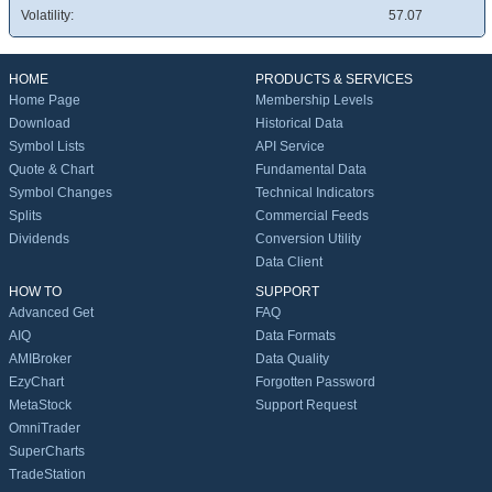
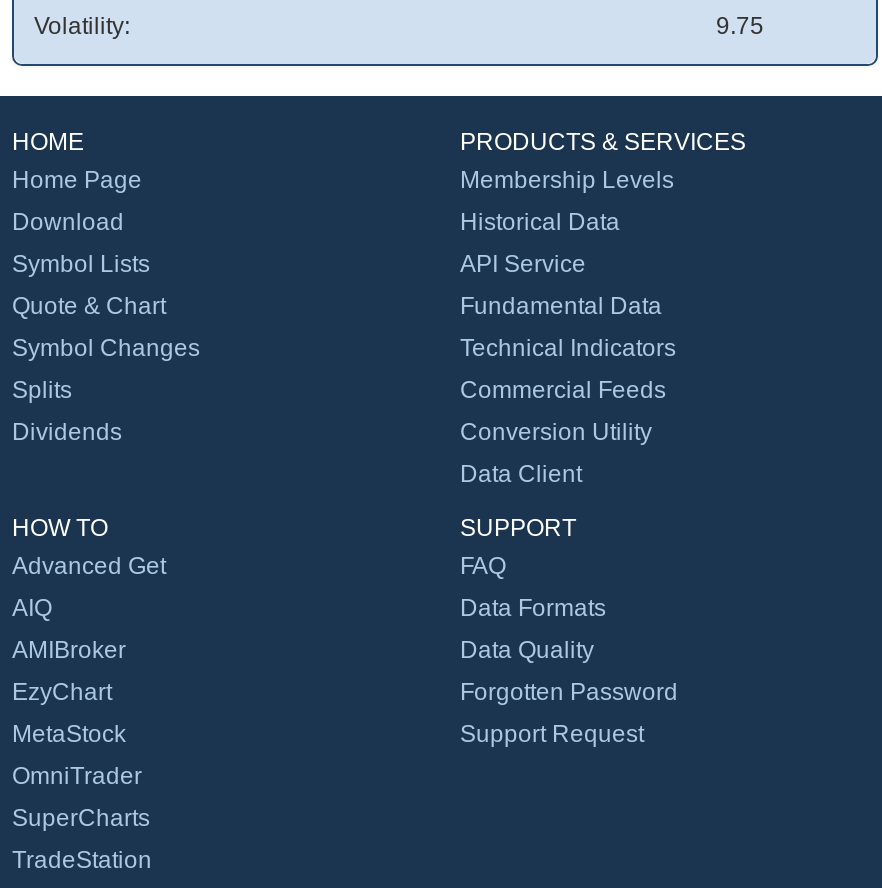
[389,8,423,23] 57.07 -> [716,12,764,40] 9.75

